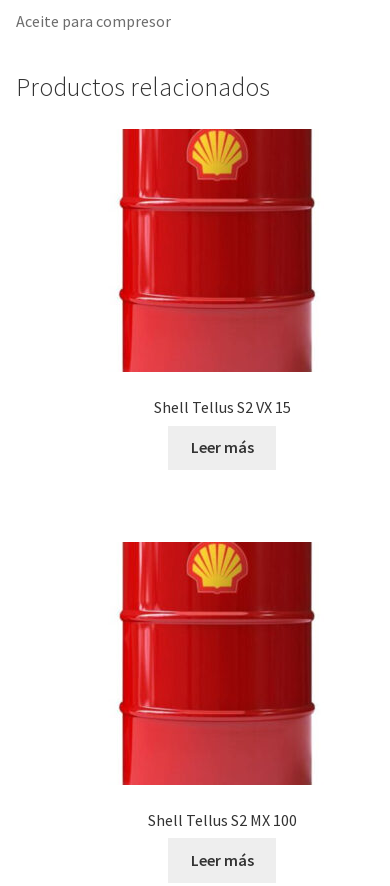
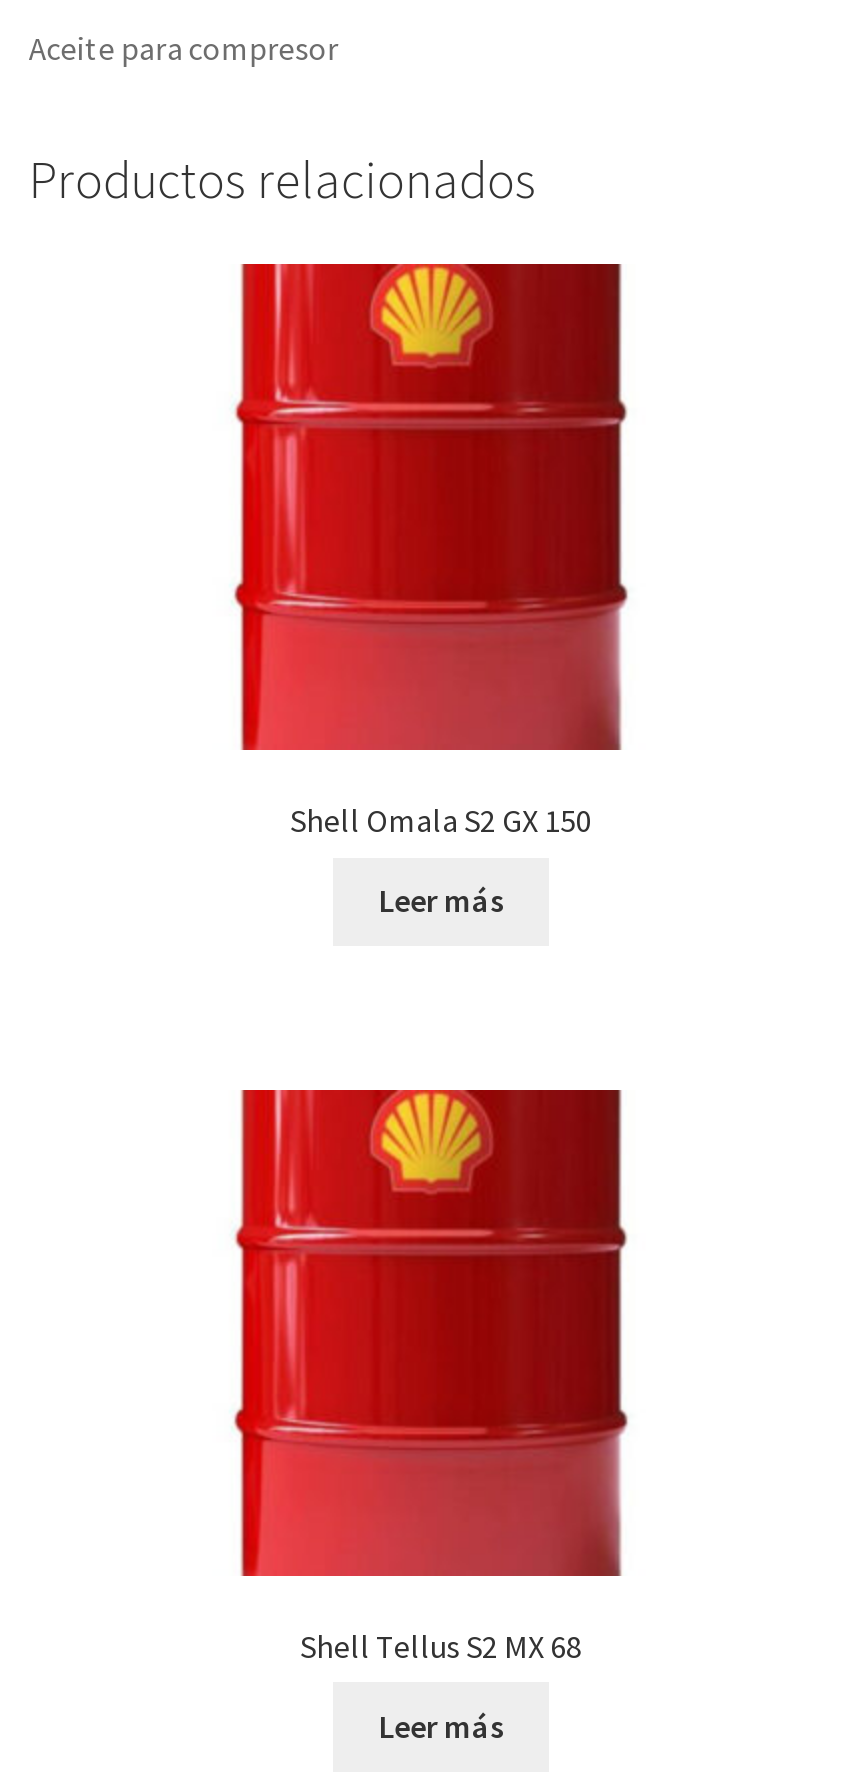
[153,397,290,417] Shell Tellus S2 VX 15 -> [290,800,592,840] Shell Omala S2 GX 150
[147,810,296,830] Shell Tellus S2 MX 100 -> [300,1626,582,1666] Shell Tellus S2 MX 68

